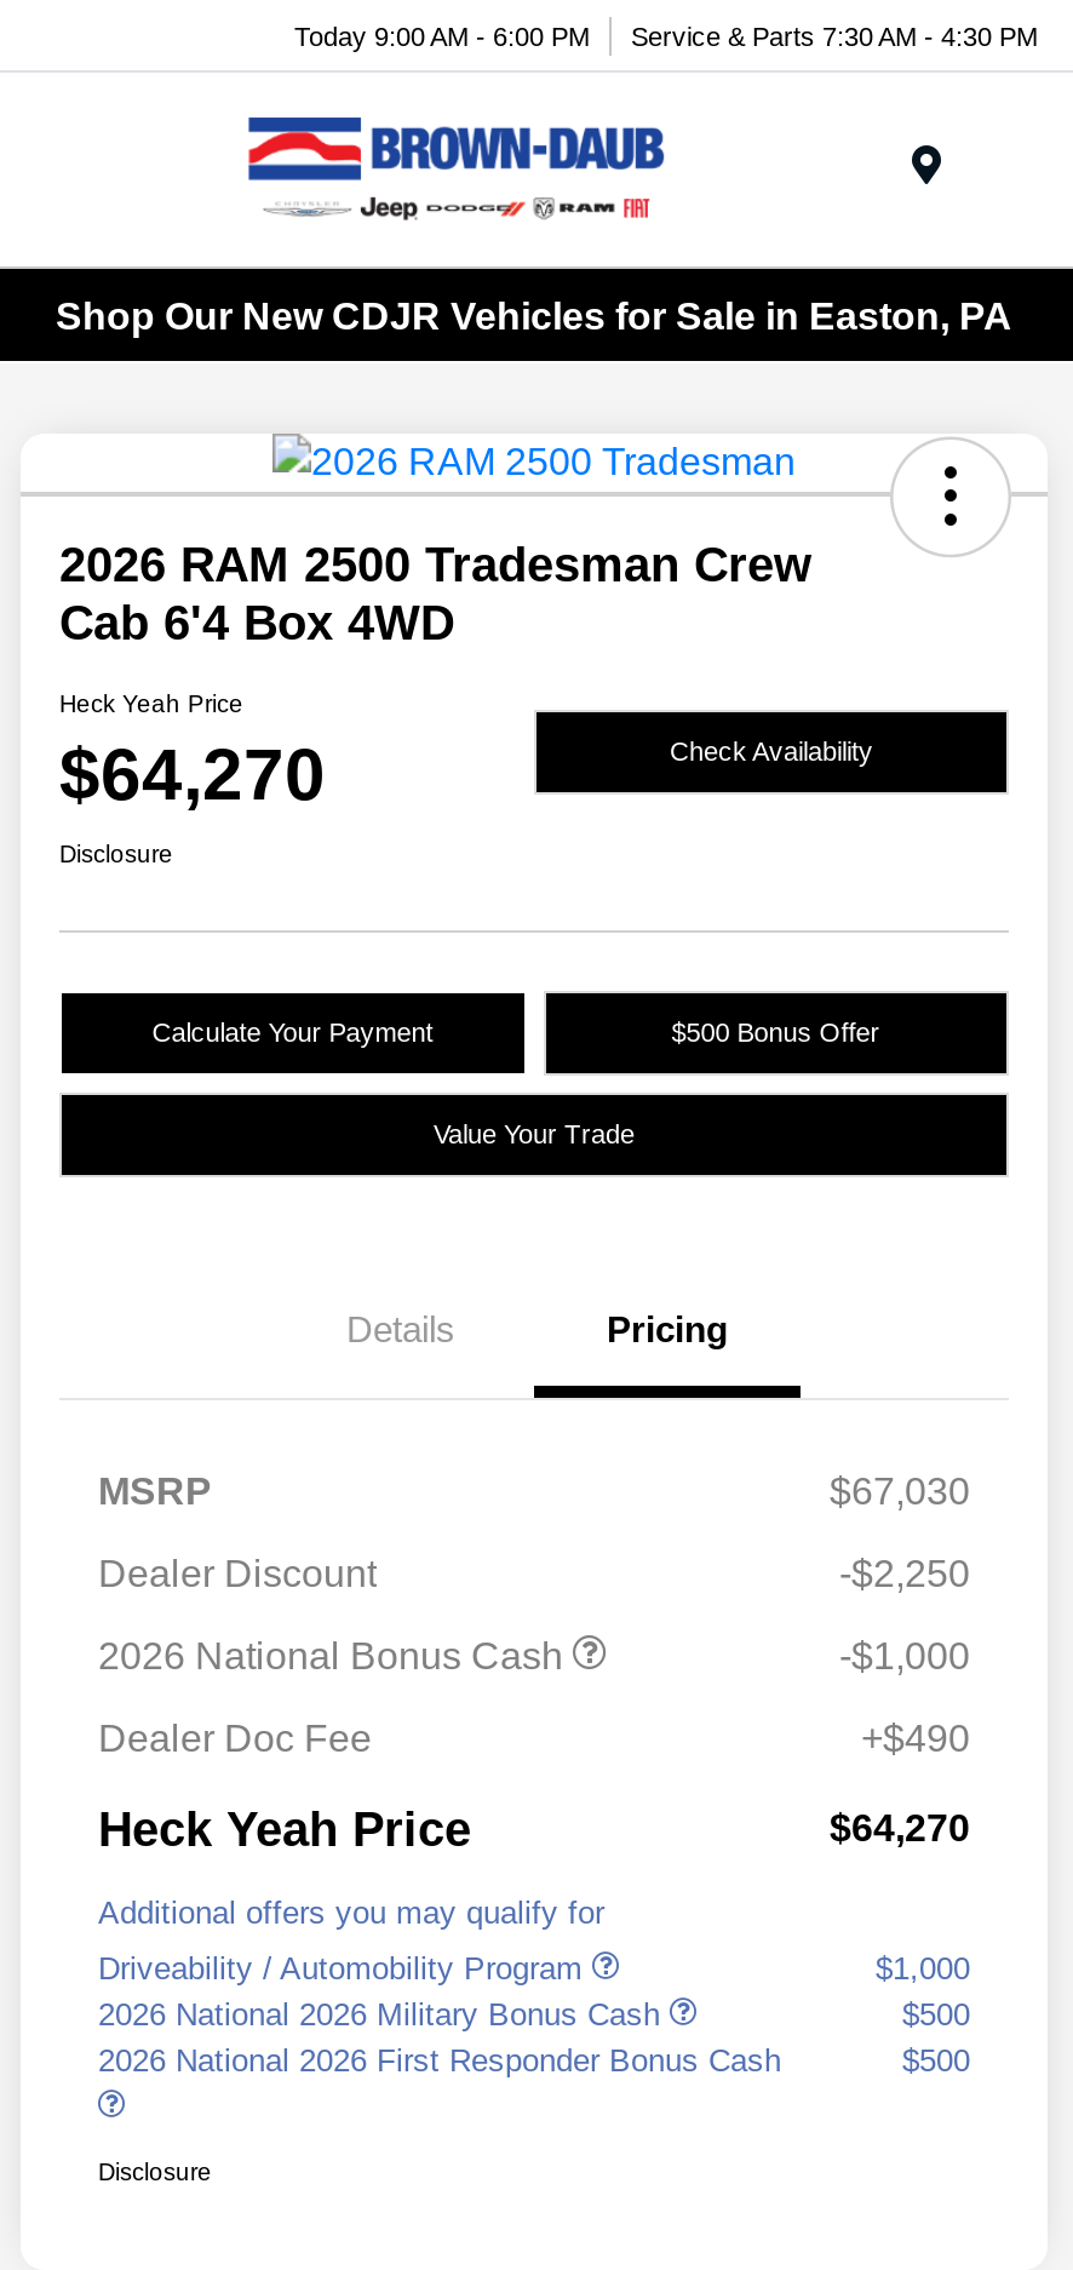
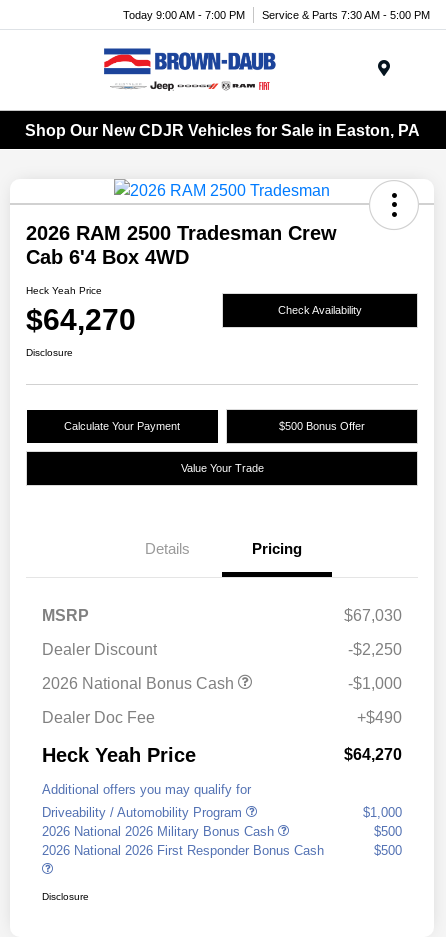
[294,21,590,50] Today 9:00 AM - 6:00 PM -> [123,8,245,20] Today 9:00 AM - 7:00 PM
[631,21,1038,50] Service & Parts 7:30 AM - 4:30 PM -> [262,8,430,20] Service & Parts 7:30 AM - 5:00 PM

